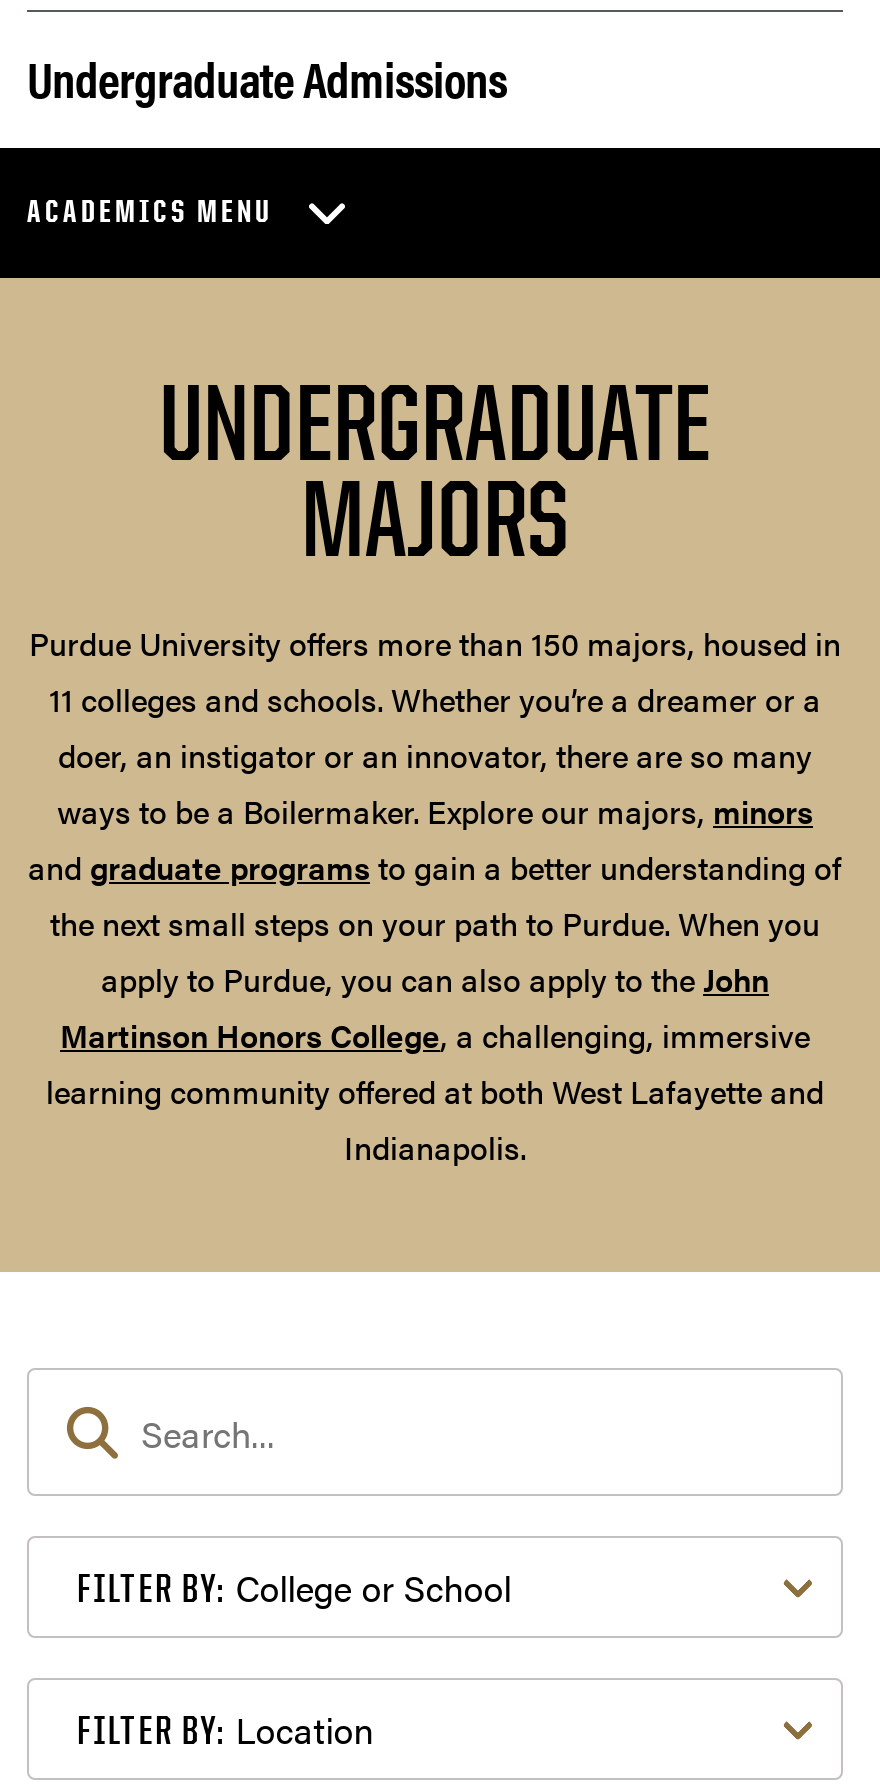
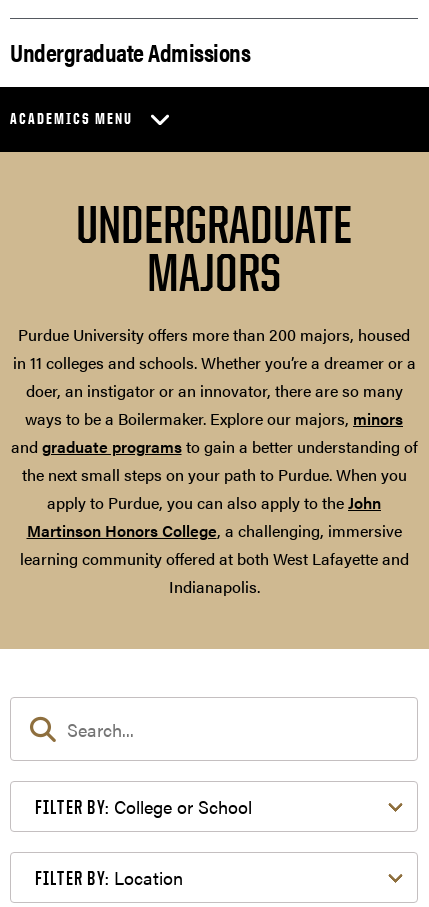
[29,620,841,722] Purdue University offers more than 150 majors, housed in | 11 colleges and schools. Whether you’re a dreamer or a -> [12,323,415,374] Purdue University offers more than 200 majors, housed | in 11 colleges and schools. Whether you’re a dreamer or a

